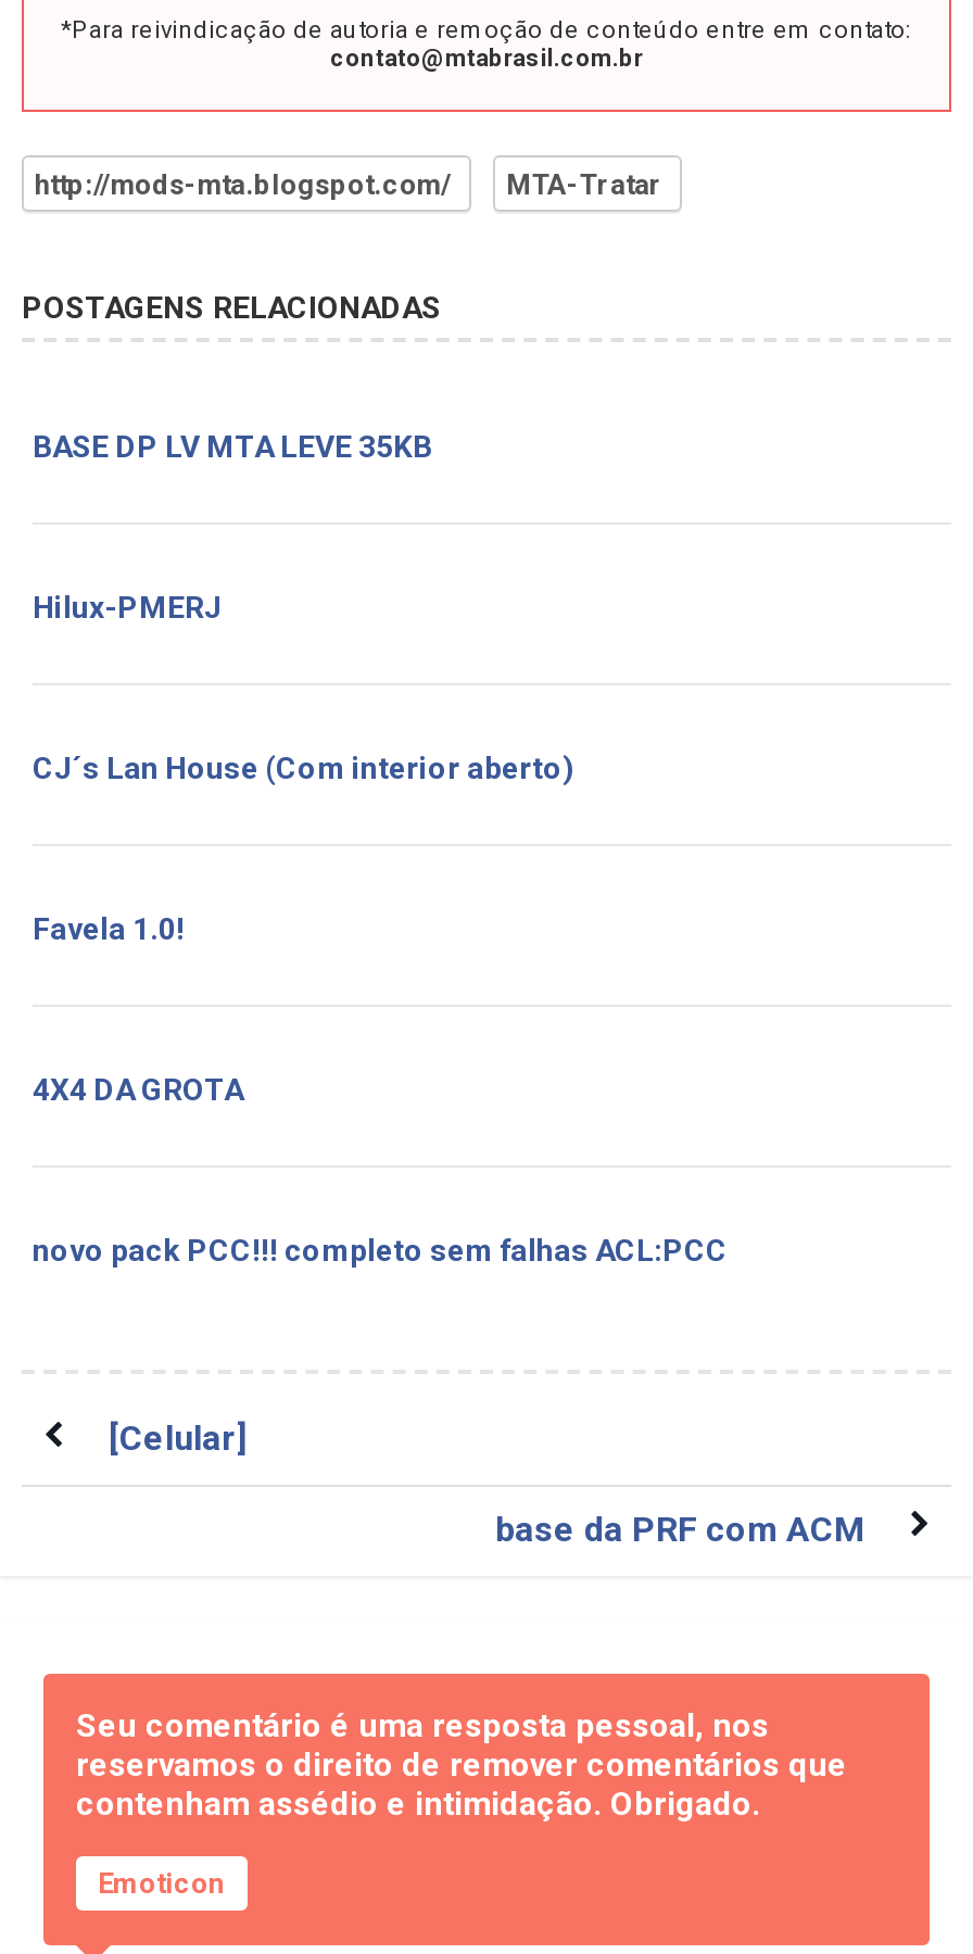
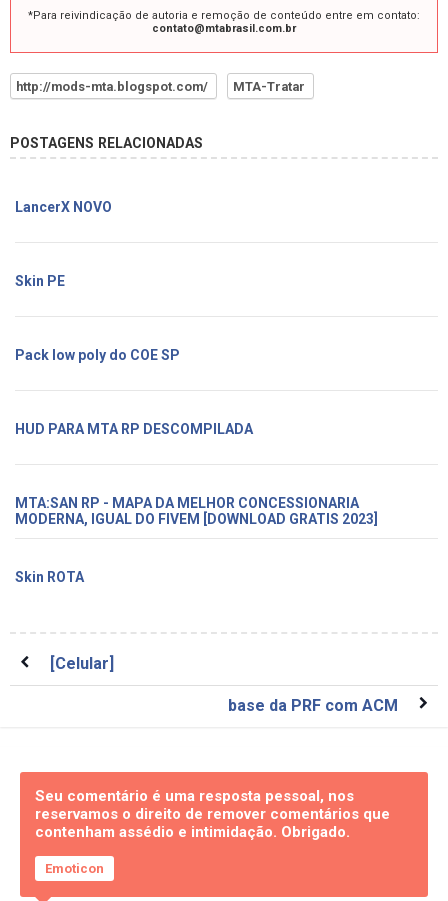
[33,428,432,463] BASE DP LV MTA LEVE 35KB -> [15,198,112,214] LancerX NOVO
[33,589,222,623] Hilux-PMERJ -> [15,272,65,288] Skin PE
[33,749,573,784] CJ´s Lan House (Com interior aberto) -> [15,346,180,362] Pack low poly do COE SP
[33,910,185,945] Favela 1.0! -> [15,420,253,436] HUD PARA MTA RP DESCOMPILADA
[33,1071,243,1106] 4X4 DA GROTA -> [15,494,378,526] MTA:SAN RP - MAPA DA MELHOR CONCESSIONARIA | MODERNA, IGUAL DO FIVEM [DOWNLOAD GRATIS 2023]
[33,1232,728,1266] novo pack PCC!!! completo sem falhas ACL:PCC -> [15,568,84,584] Skin ROTA

